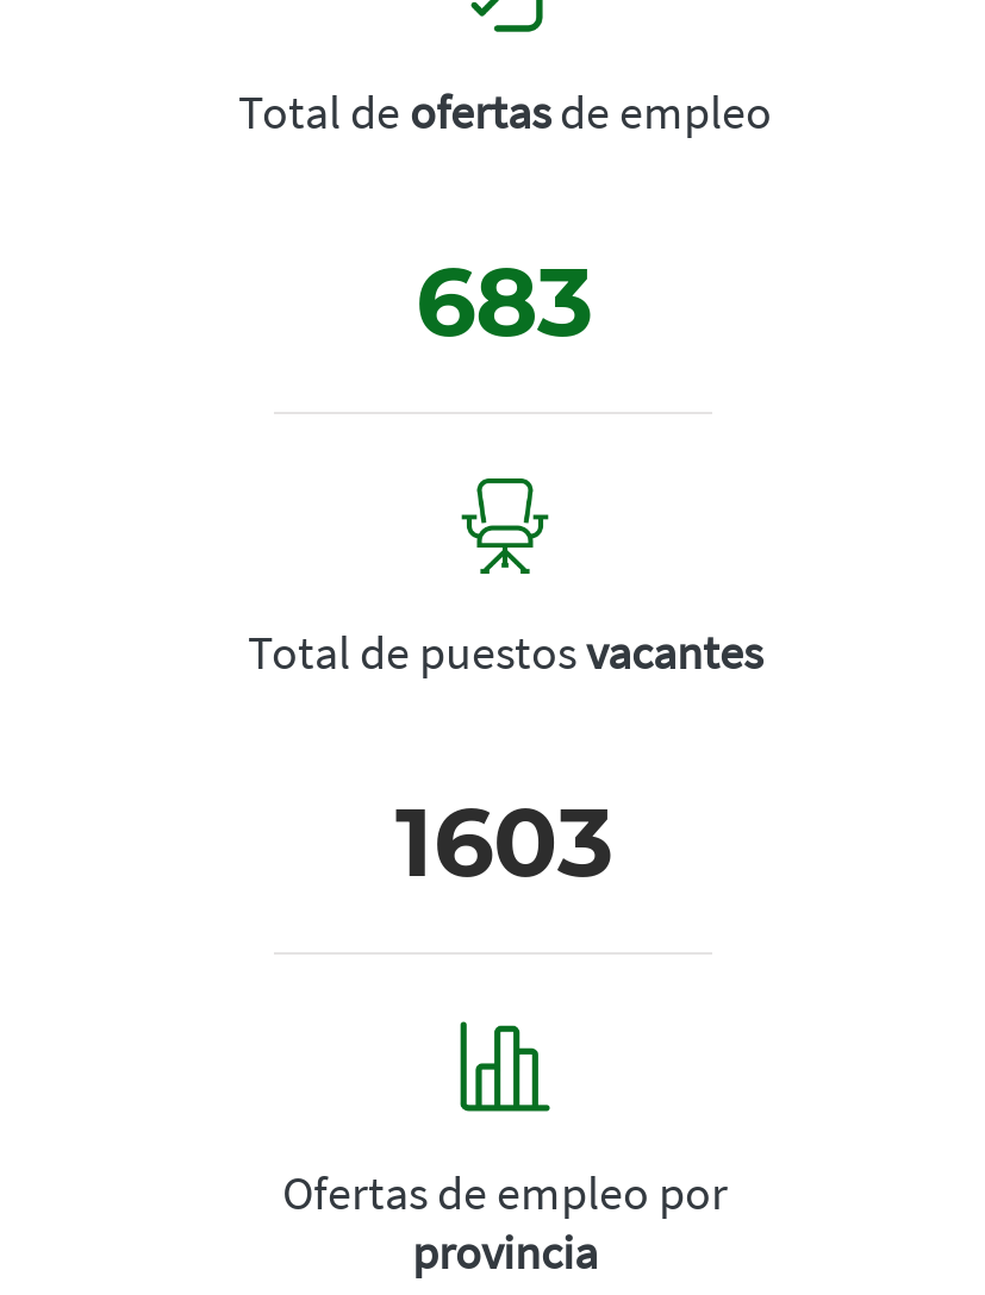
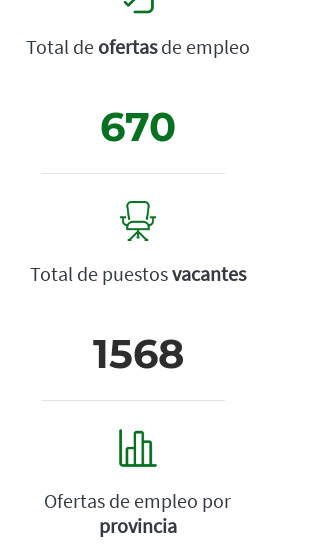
[416,243,594,360] 683 -> [100,102,176,151] 670
[395,784,615,900] 1603 -> [92,329,183,378] 1568

